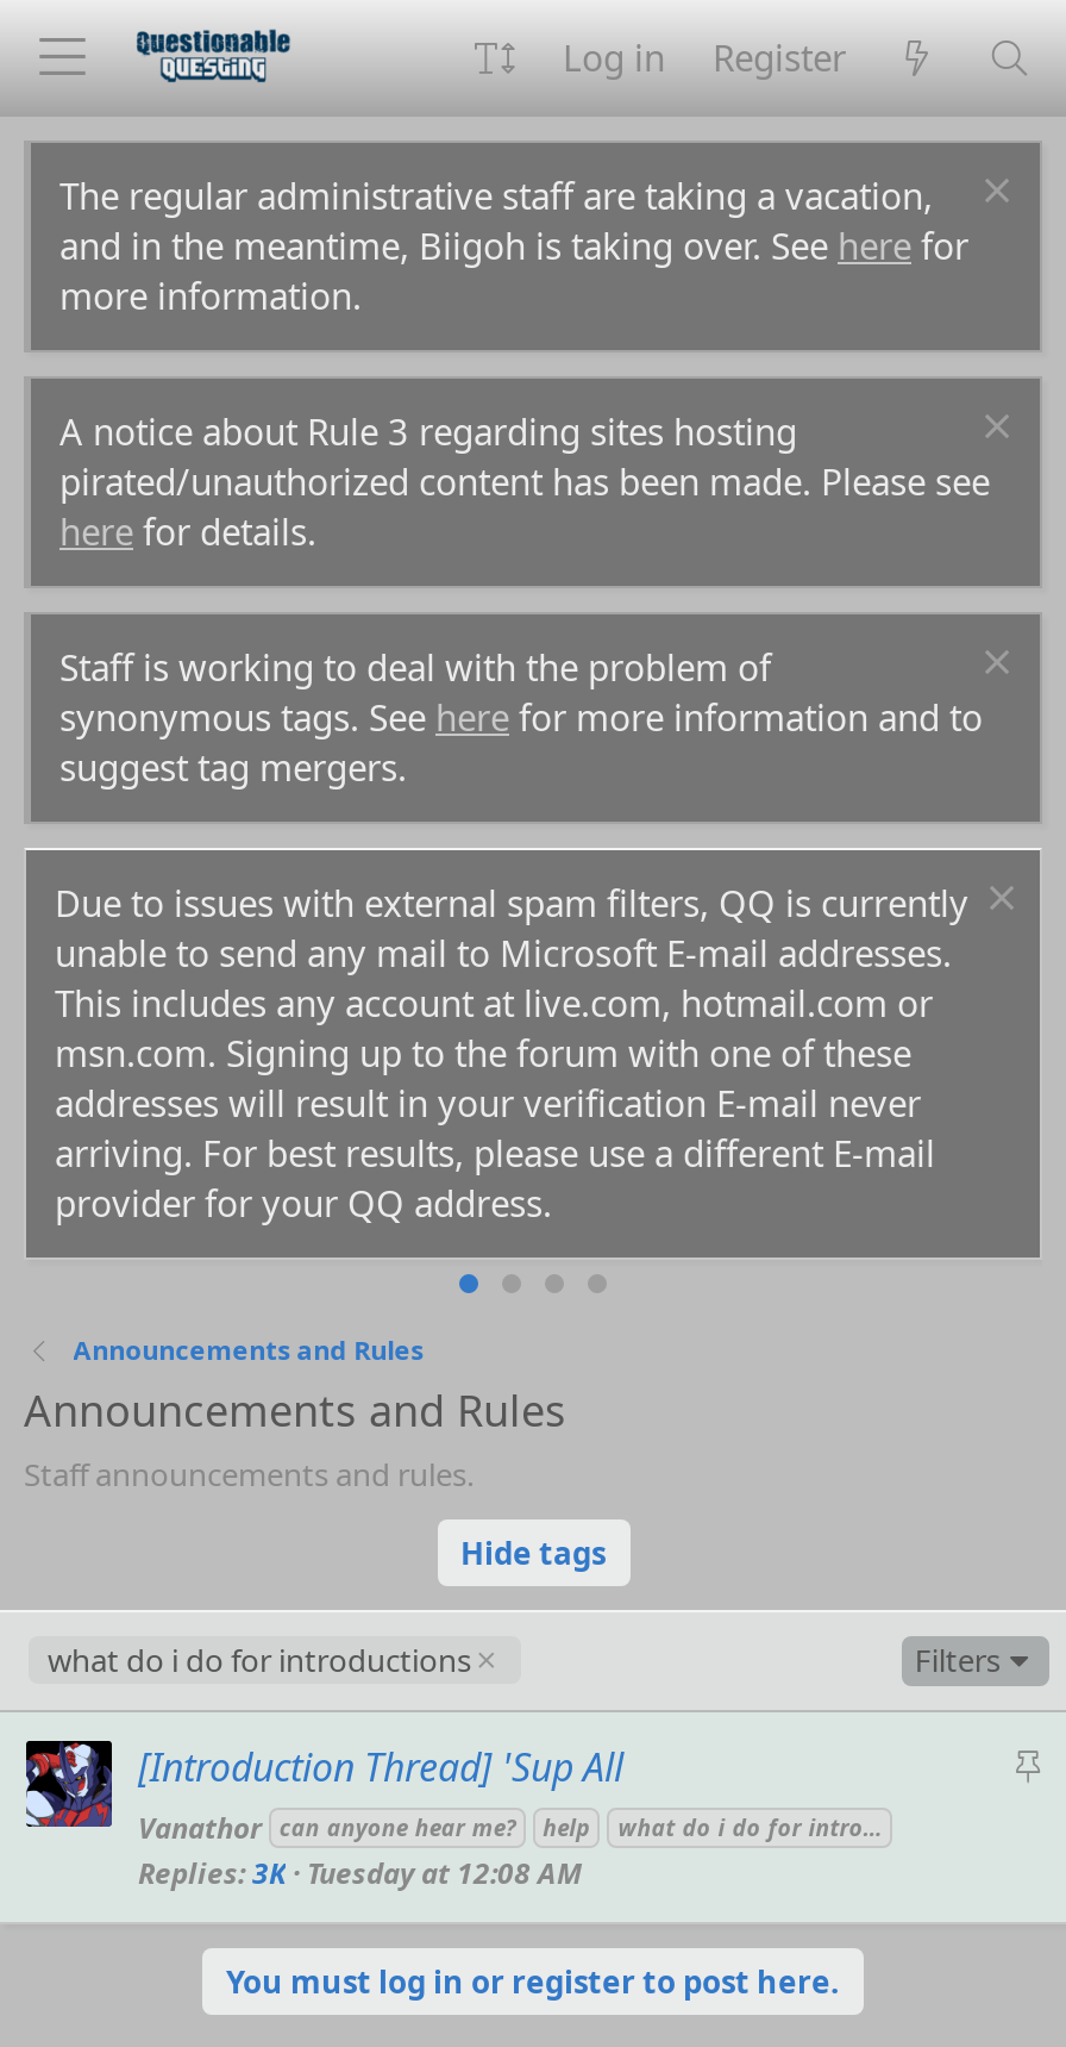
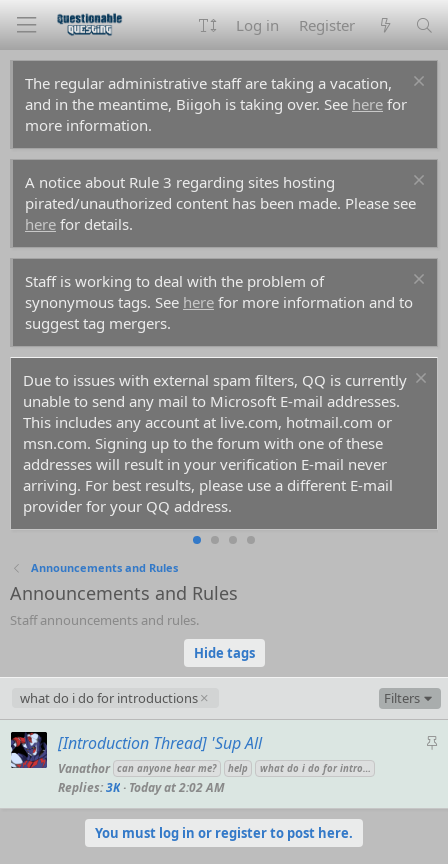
[138,1853,583,1893] Replies 3K Tuesday at 12:08 AM -> [58,779,225,796] Replies 3K Today at 2:02 AM

